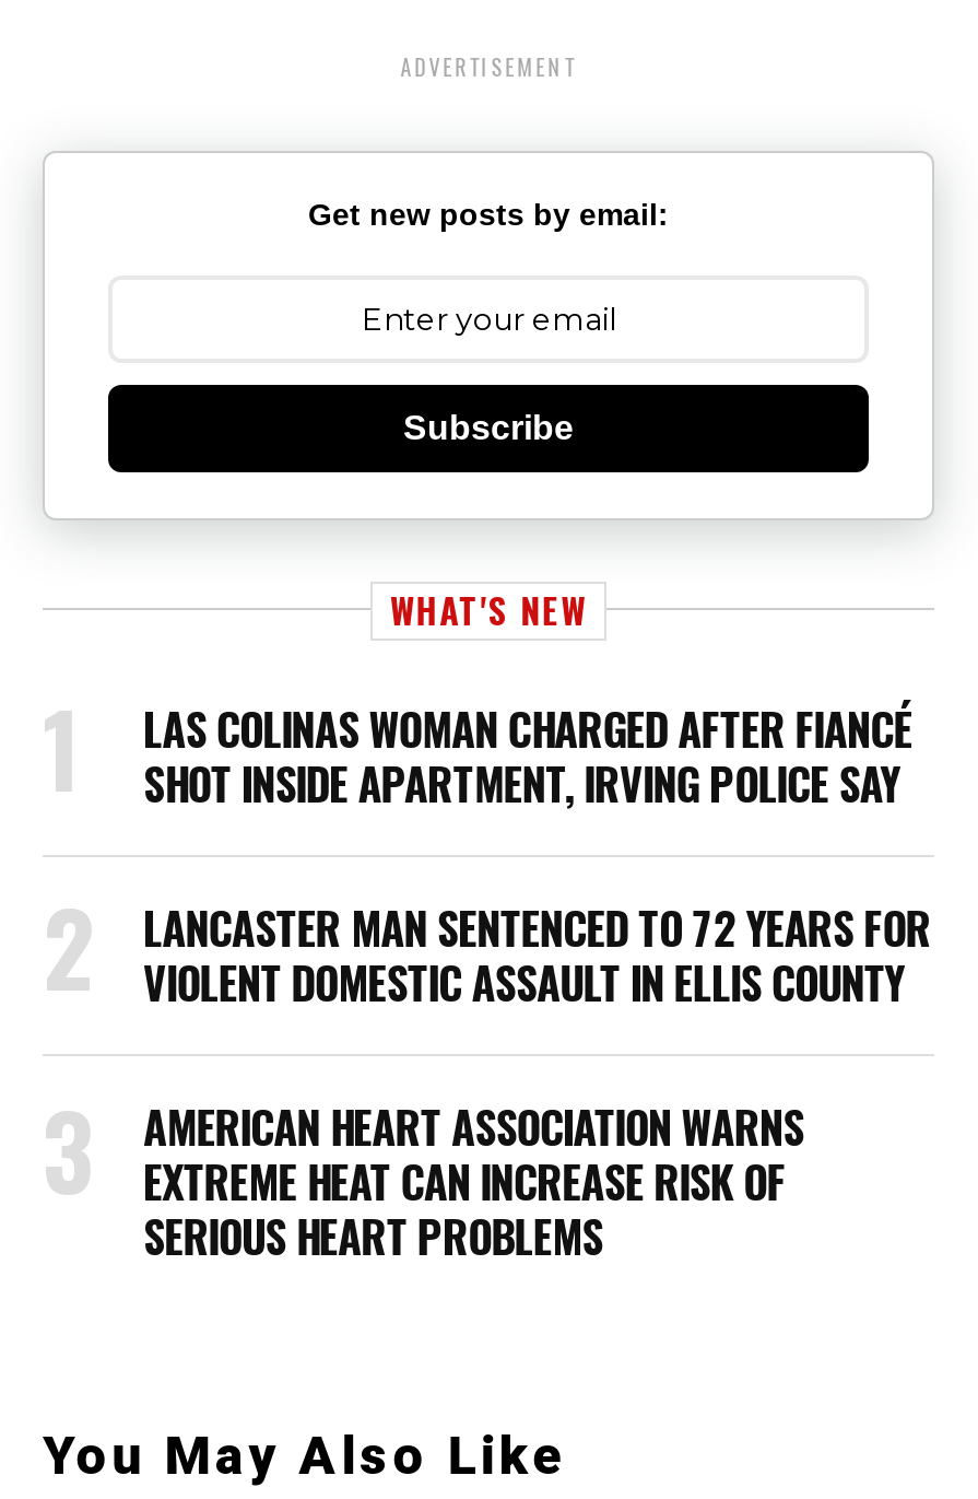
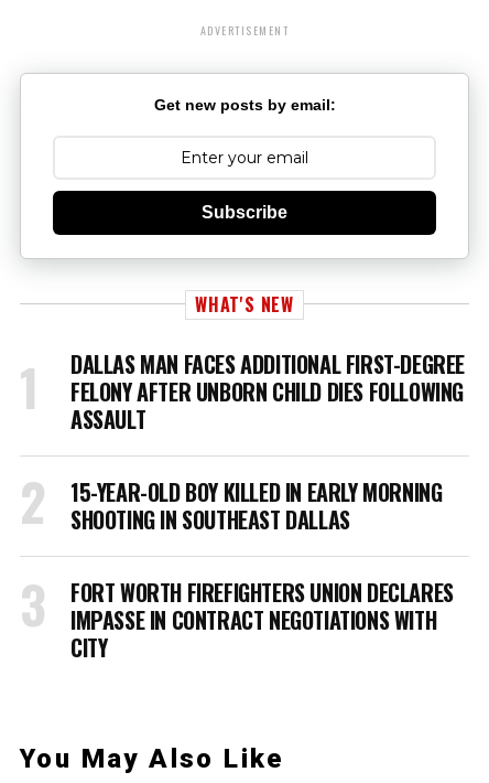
[143,695,912,815] LAS COLINAS WOMAN CHARGED AFTER FIANCÉ | SHOT INSIDE APARTMENT, IRVING POLICE SAY -> [70,347,465,435] DALLAS MAN FACES ADDITIONAL FIRST-DEGREE | FELONY AFTER UNBORN CHILD DIES FOLLOWING | ASSAULT
[143,894,931,1014] LANCASTER MAN SENTENCED TO 72 YEARS FOR | VIOLENT DOMESTIC ASSAULT IN ELLIS COUNTY -> [70,475,442,536] 15-YEAR-OLD BOY KILLED IN EARLY MORNING | SHOOTING IN SOUTHEAST DALLAS
[143,1093,804,1268] AMERICAN HEART ASSOCIATION WARNS | EXTREME HEAT CAN INCREASE RISK OF | SERIOUS HEART PROBLEMS -> [70,575,454,664] FORT WORTH FIREFIGHTERS UNION DECLARES | IMPASSE IN CONTRACT NEGOTIATIONS WITH | CITY

